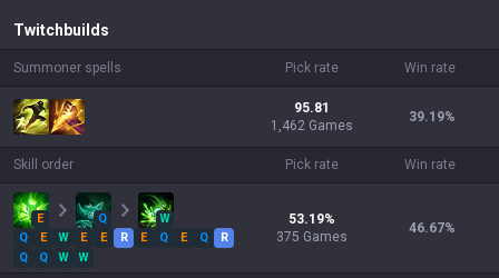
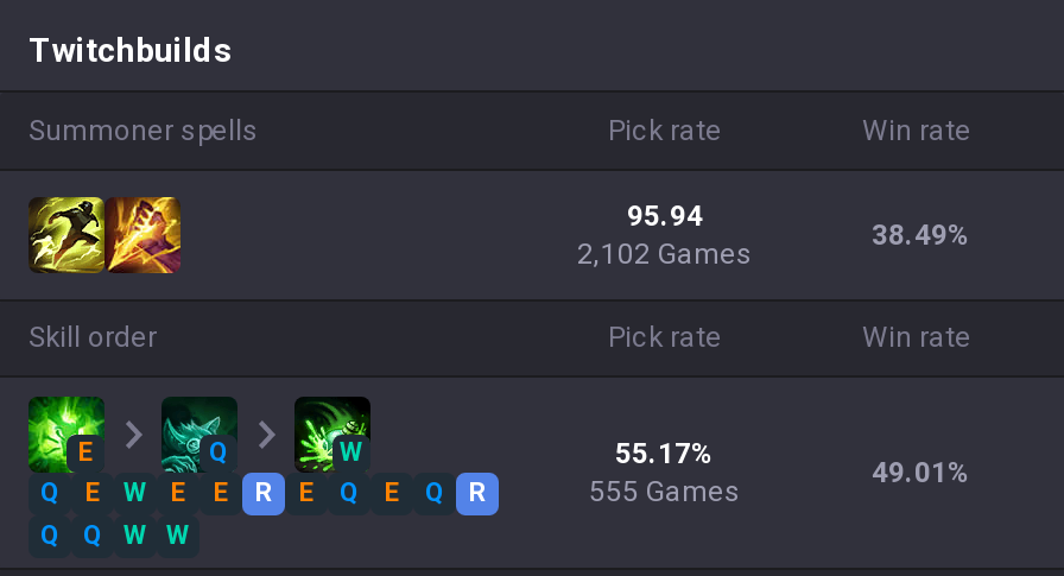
[294,100,330,116] 95.81 -> [627,200,703,233] 95.94
[409,109,456,125] 39.19% -> [872,219,971,252] 38.49%
[271,118,353,133] 1,462 Games -> [577,238,753,271] 2,102 Games
[288,211,335,227] 53.19% -> [615,437,715,470] 55.17%
[409,220,456,236] 46.67% -> [872,456,971,489] 49.01%
[276,229,348,245] 375 Games -> [589,475,741,508] 555 Games

